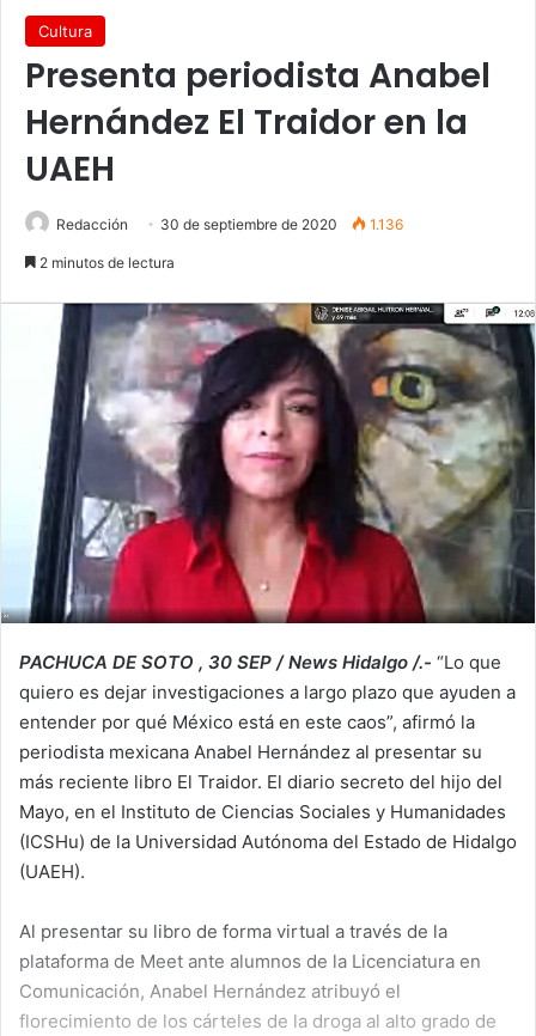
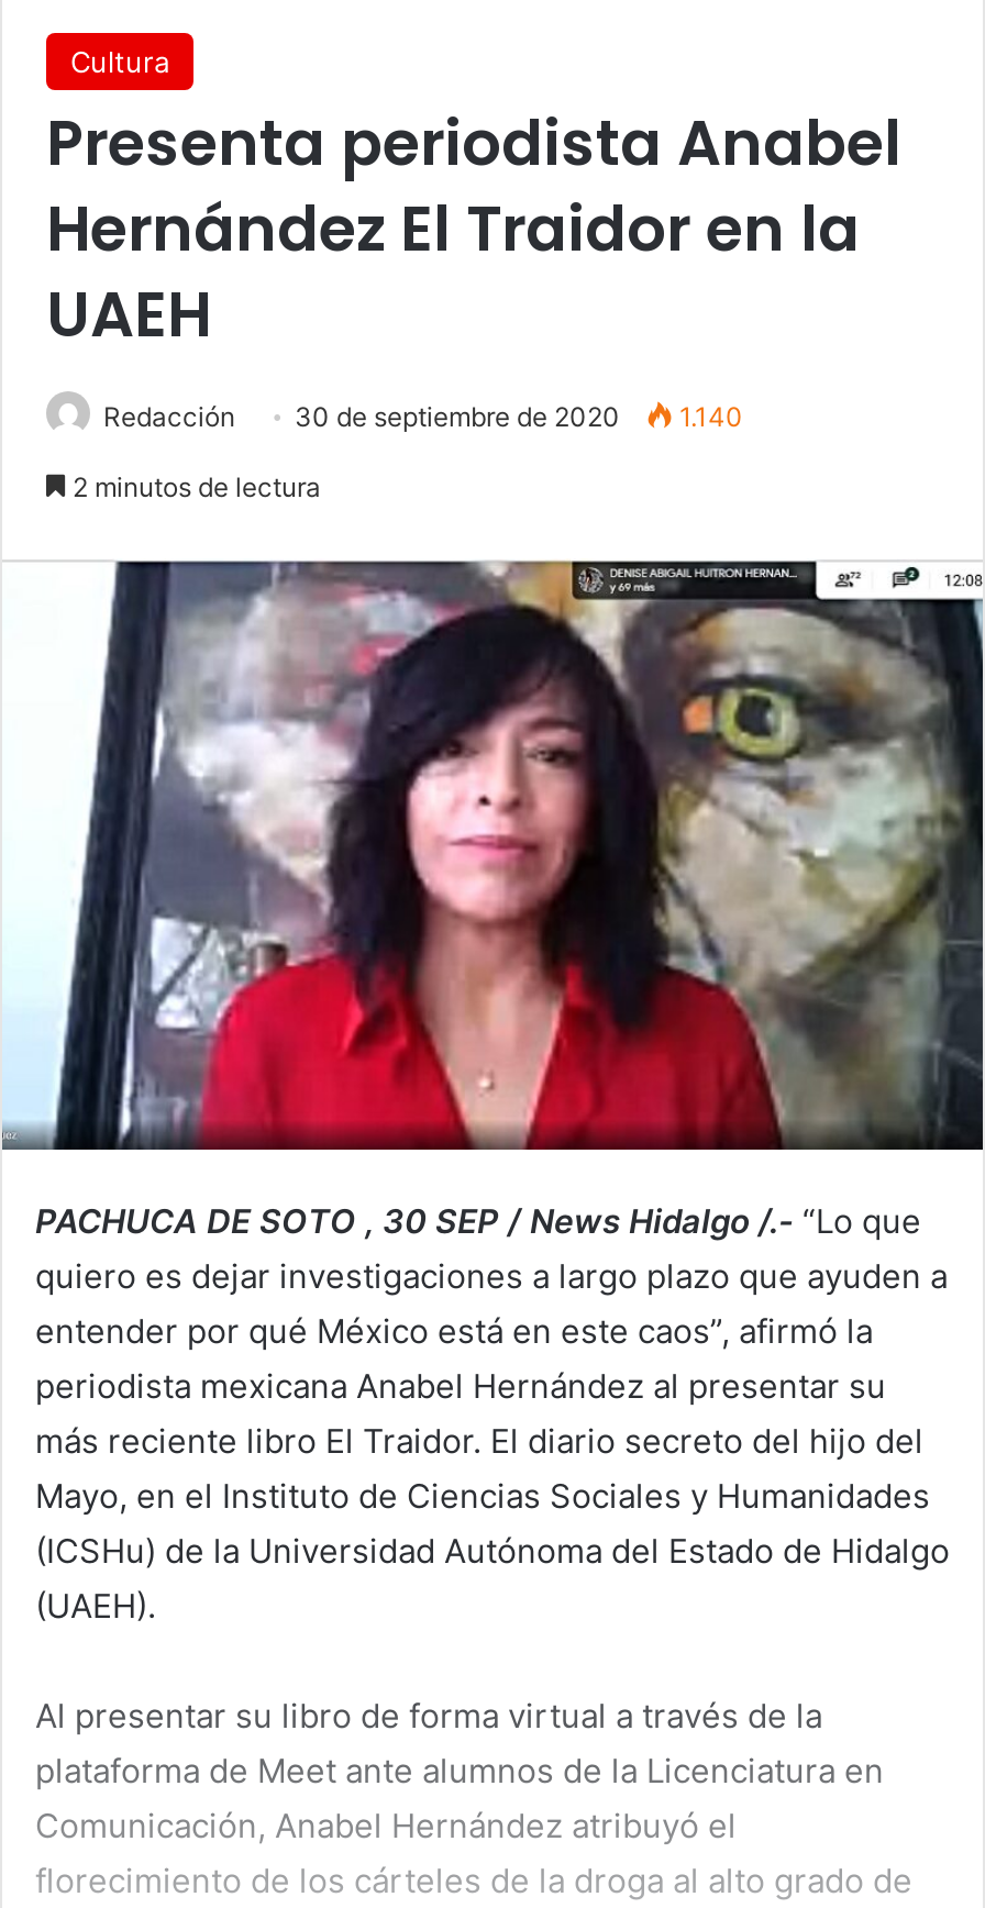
[56,215,403,233] Redacción 30 de septiembre de 2020 1.136 -> [103,400,743,433] Redacción 30 de septiembre de 2020 1.140

